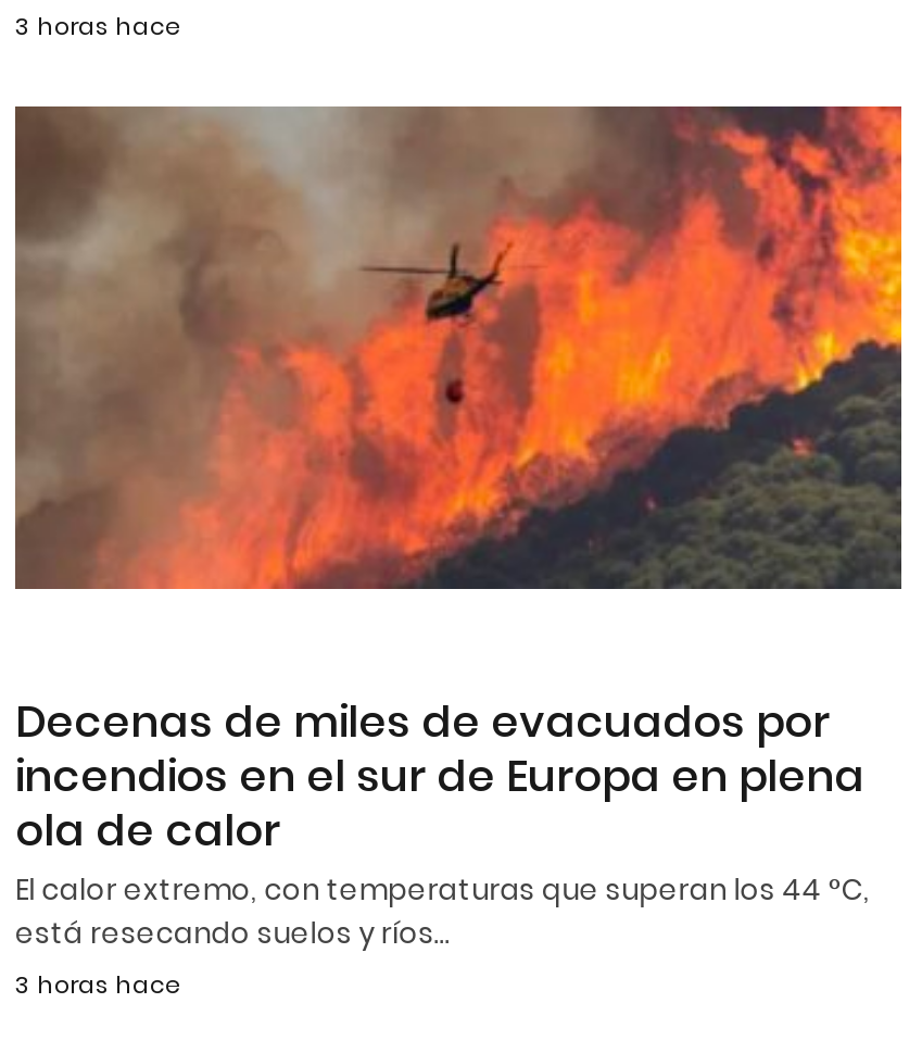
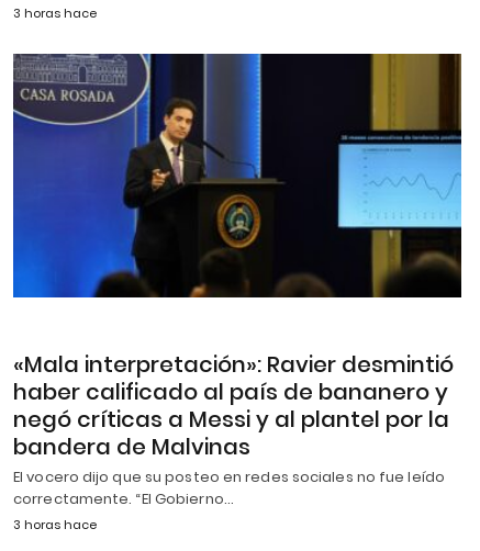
[13,104,904,591] [image] -> [12,53,462,299] [image]
[15,691,870,954] Decenas de miles de evacuados por | incendios en el sur de Europa en plena | ola de calor | El calor extremo, con temperaturas que superan los 44 °C, | está resecando suelos y ríos… -> [13,349,454,509] «Mala interpretación»: Ravier desmintió | haber calificado al país de bananero y | negó críticas a Messi y al plantel por la | bandera de Malvinas | El vocero dijo que su posteo en redes sociales no fue leído | correctamente. “El Gobierno…

